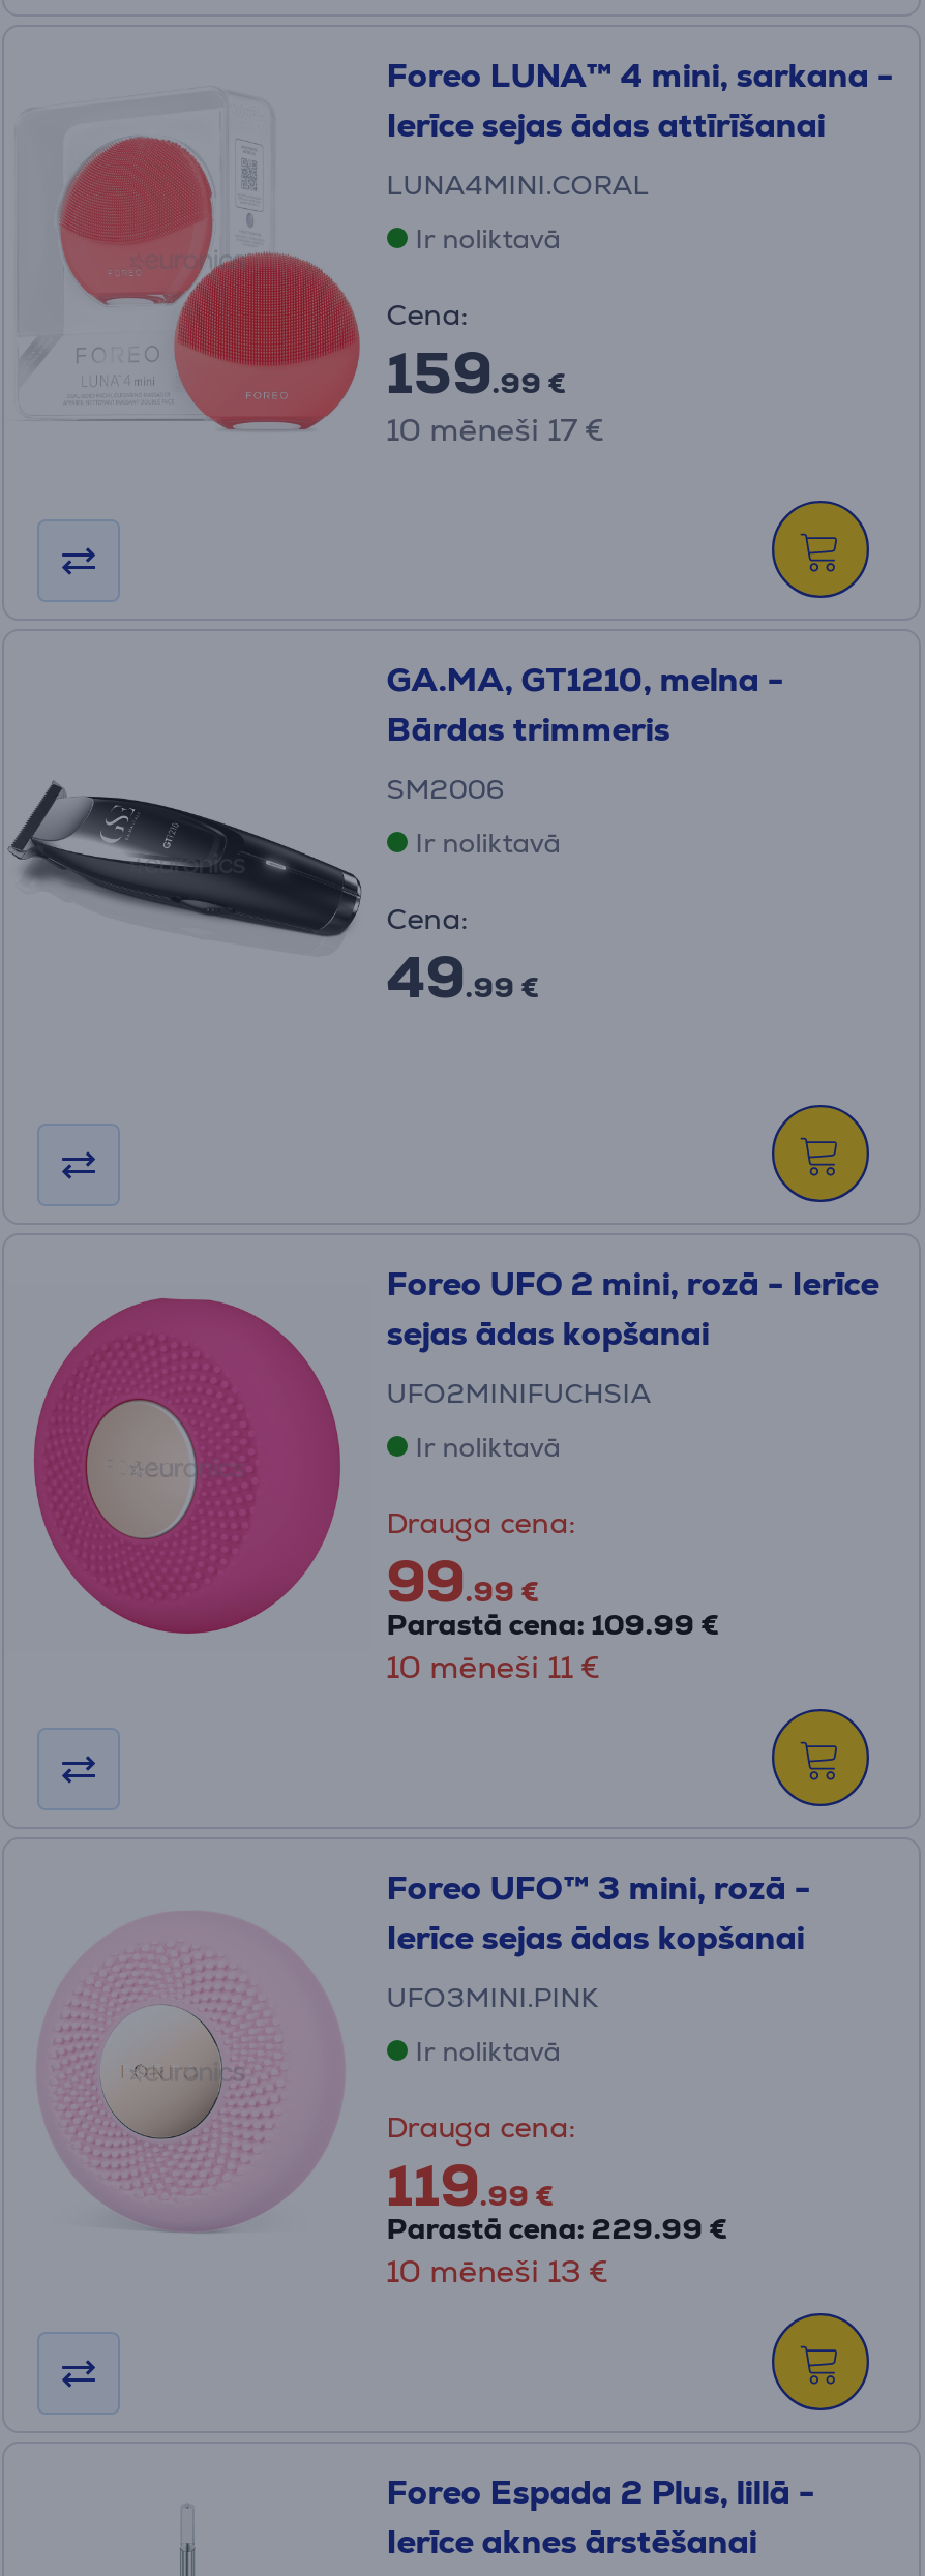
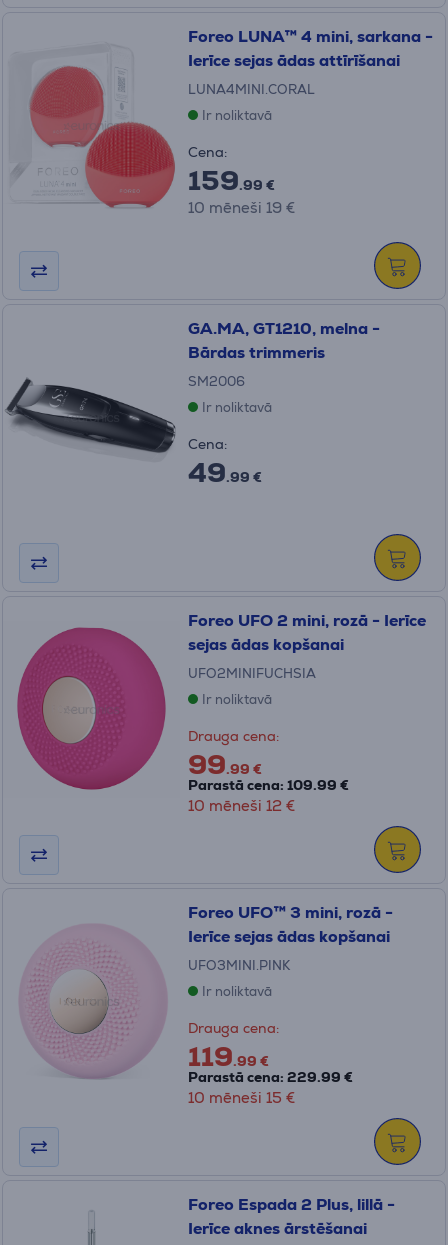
[387,410,604,449] 10 mēneši 17 € -> [188,198,295,217] 10 mēneši 19 €
[387,1647,600,1686] 10 mēneši 11 € -> [188,796,295,815] 10 mēneši 12 €
[387,2251,608,2290] 10 mēneši 13 € -> [188,1088,295,1107] 10 mēneši 15 €

